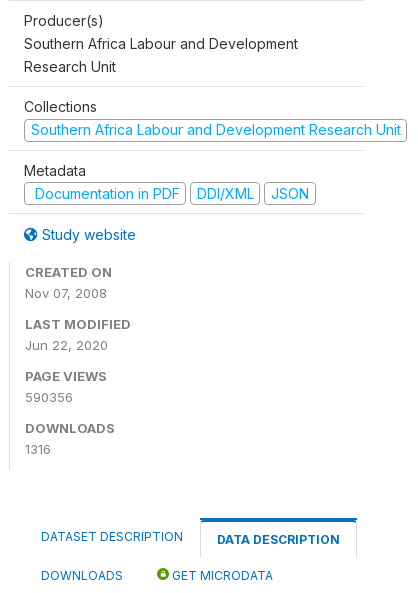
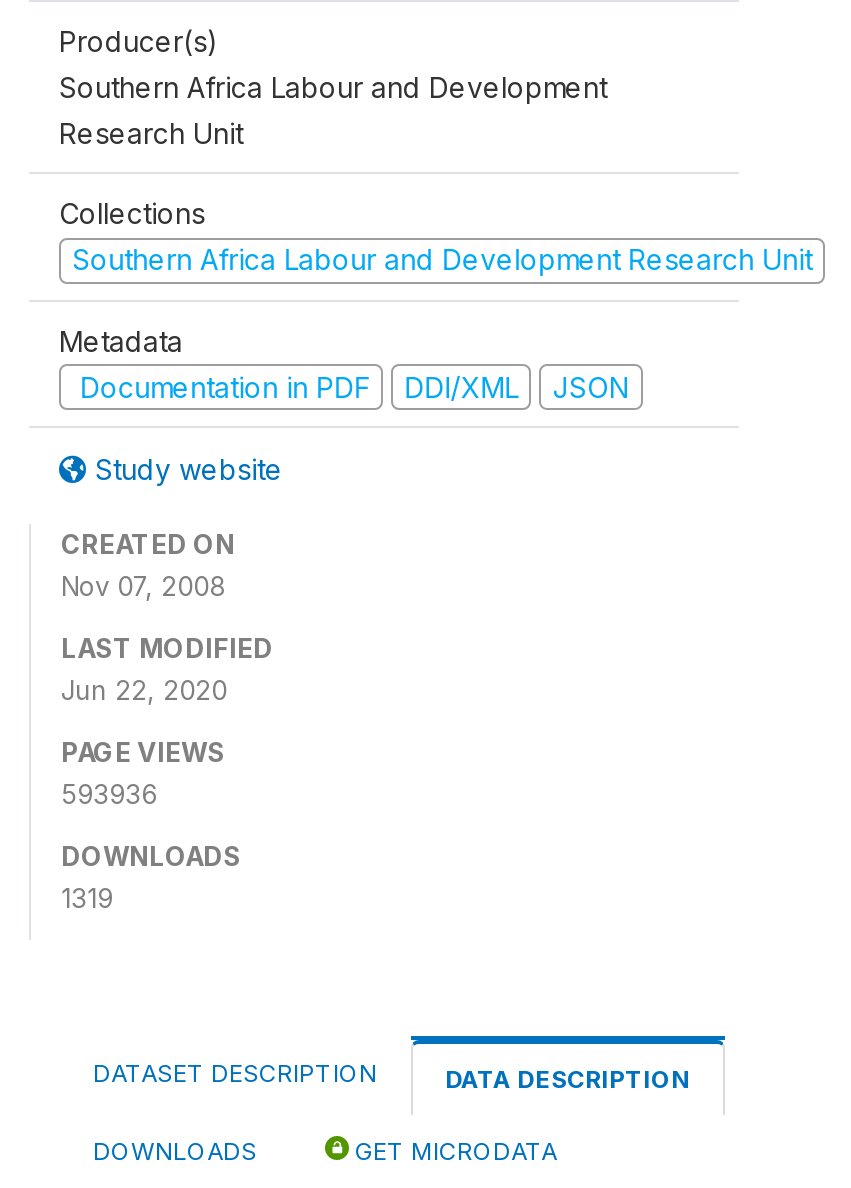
[25,389,73,405] 590356 -> [61,778,157,810] 593936
[25,441,51,457] 1316 -> [61,882,113,914] 1319

